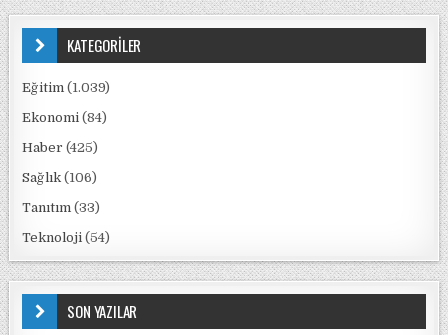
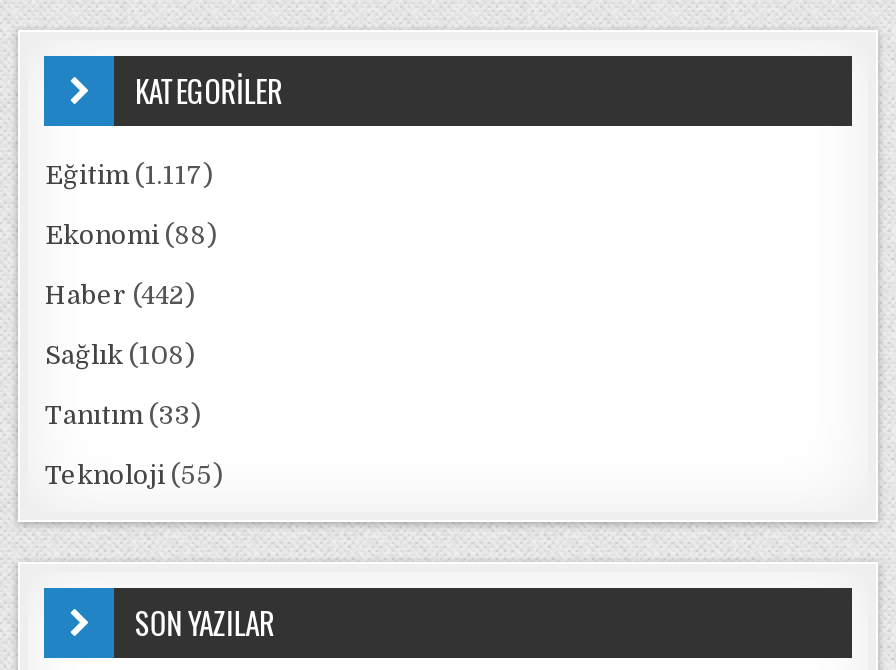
[22,80,110,95] Eğitim (1.039) -> [45,160,213,190] Eğitim (1.117)
[22,110,107,125] Ekonomi (84) -> [45,220,217,250] Ekonomi (88)
[22,140,98,155] Haber (425) -> [45,280,195,310] Haber (442)
[22,170,97,185] Sağlık (106) -> [45,340,195,370] Sağlık (108)
[22,230,110,245] Teknoloji (54) -> [45,460,223,490] Teknoloji (55)

